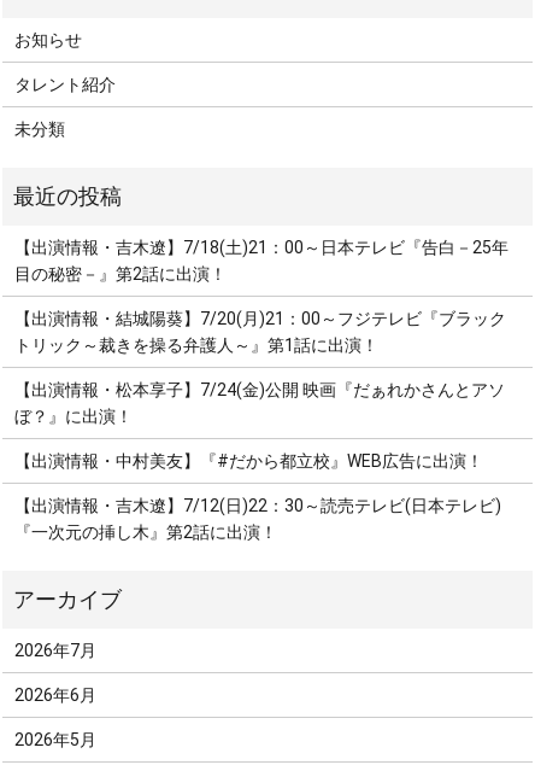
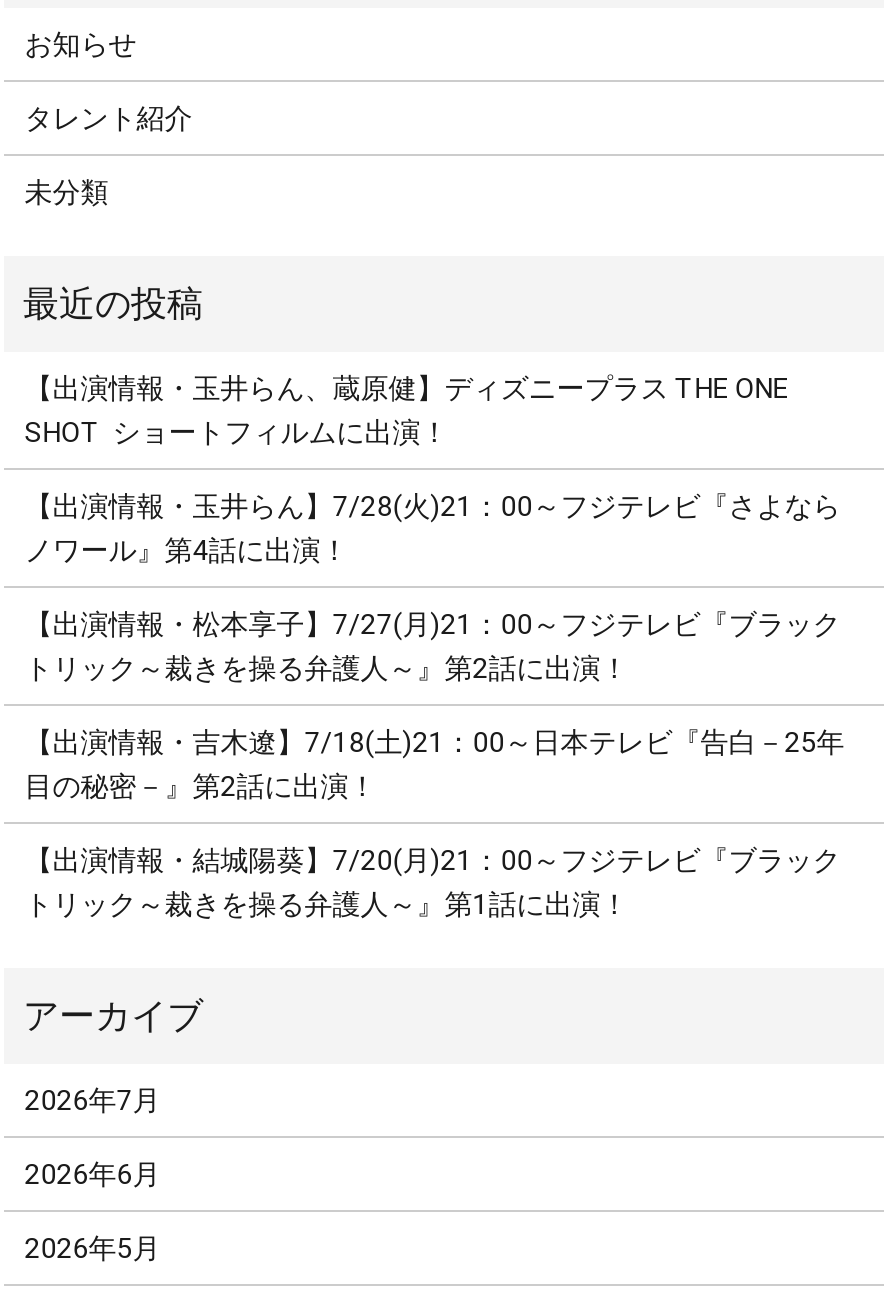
none -> [25,373,841,685] 【出演情報・玉井らん、蔵原健】ディズニープラス THE ONE | SHOT ショートフィルムに出演！ | 【出演情報・玉井らん】7/28(火)21：00～フジテレビ『さよなら | ノワール』第4話に出演！ | 【出演情報・松本享子】7/27(月)21：00～フジテレビ『ブラック | トリック～裁きを操る弁護人～』第2話に出演！
moved [15,238,509,355] -> [25,727,845,921]: 【出演情報・吉木遼】7/18(土)21：00～日本テレビ『告白－25年 | 目の秘密－』第2話に出演！ | 【出演情報・結城陽葵】7/20(月)21：00～フジテレビ『ブラック | トリック～裁きを操る弁護人～』第1話に出演！
[15,381,505,542] 【出演情報・松本享子】7/24(金)公開 映画『だぁれかさんとアソ | ぼ？』に出演！ | 【出演情報・中村美友】『#だから都立校』WEB広告に出演！ | 【出演情報・吉木遼】7/12(日)22：30～読売テレビ(日本テレビ) | 『一次元の挿し木』第2話に出演！ -> none

